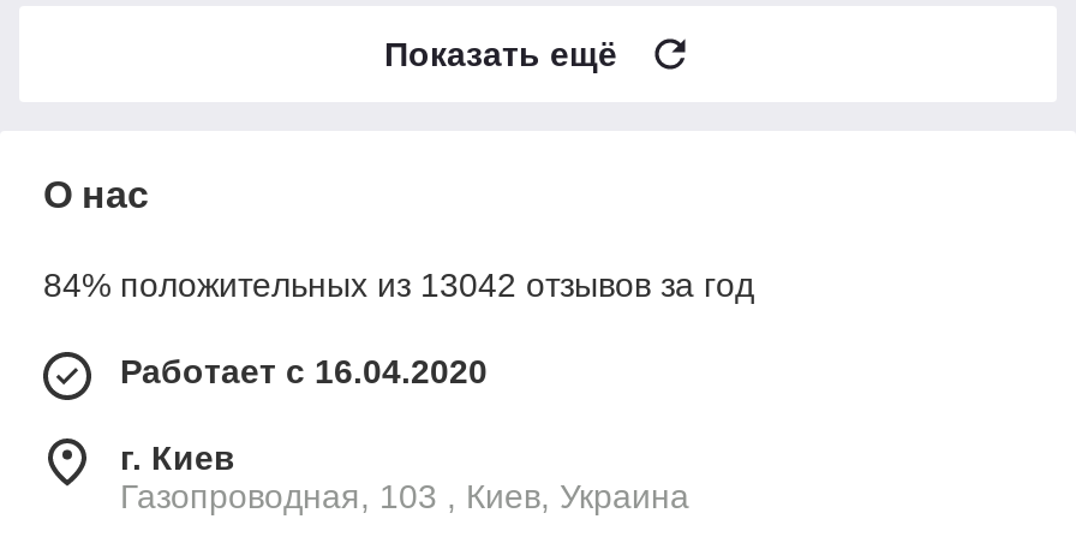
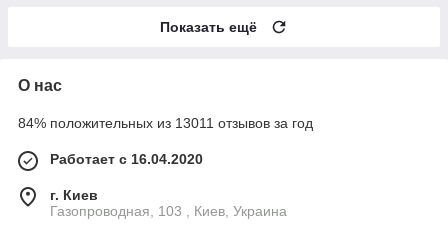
[43,266,754,304] 84% положительных из 13042 отзывов за год -> [18,115,313,131] 84% положительных из 13011 отзывов за год

